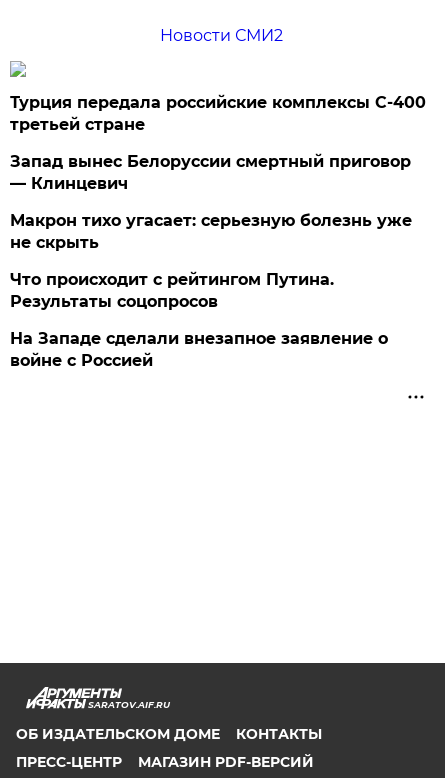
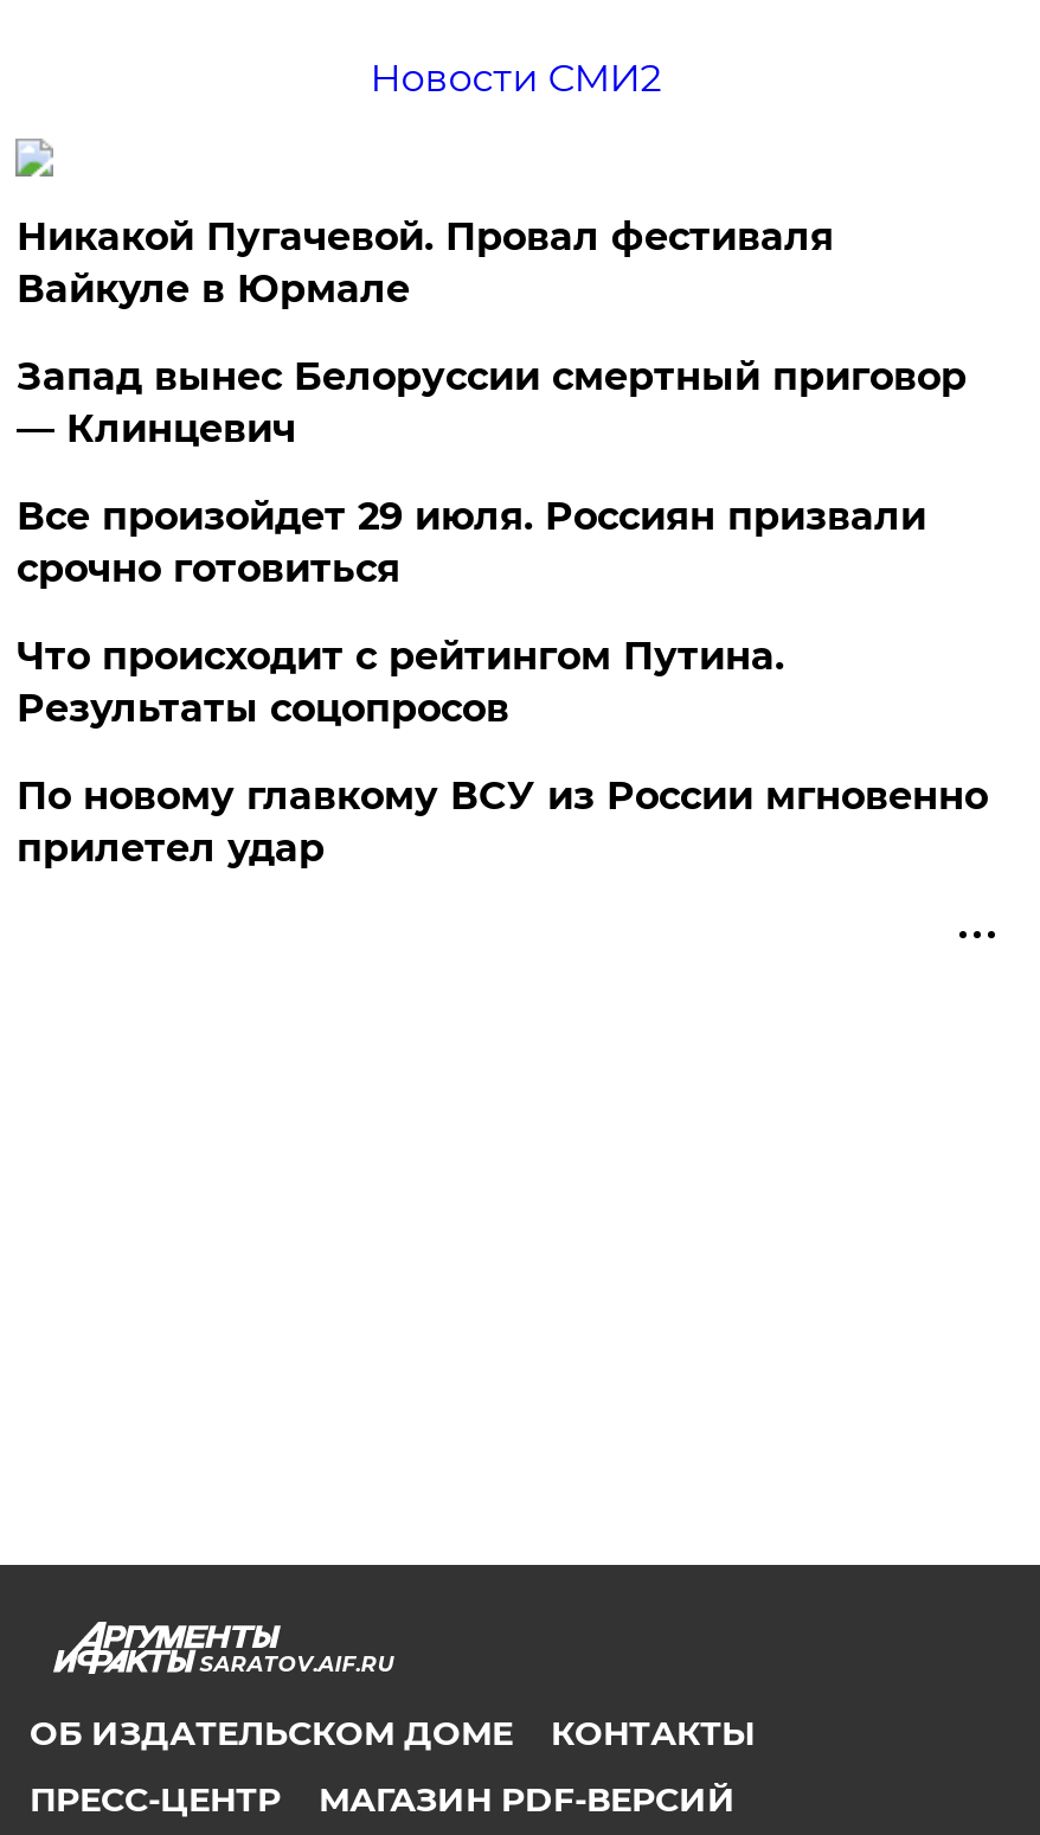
[10,93,426,134] Турция передала российские комплексы С-400 | третьей стране -> [16,214,834,311] Никакой Пугачевой. Провал фестиваля | Вайкуле в Юрмале
[10,211,412,252] Макрон тихо угасает: серьезную болезнь уже | не скрыть -> [16,494,926,591] Все произойдет 29 июля. Россиян призвали | срочно готовиться
[10,329,388,370] На Западе сделали внезапное заявление о | войне с Россией -> [16,773,988,870] По новому главкому ВСУ из России мгновенно | прилетел удар

